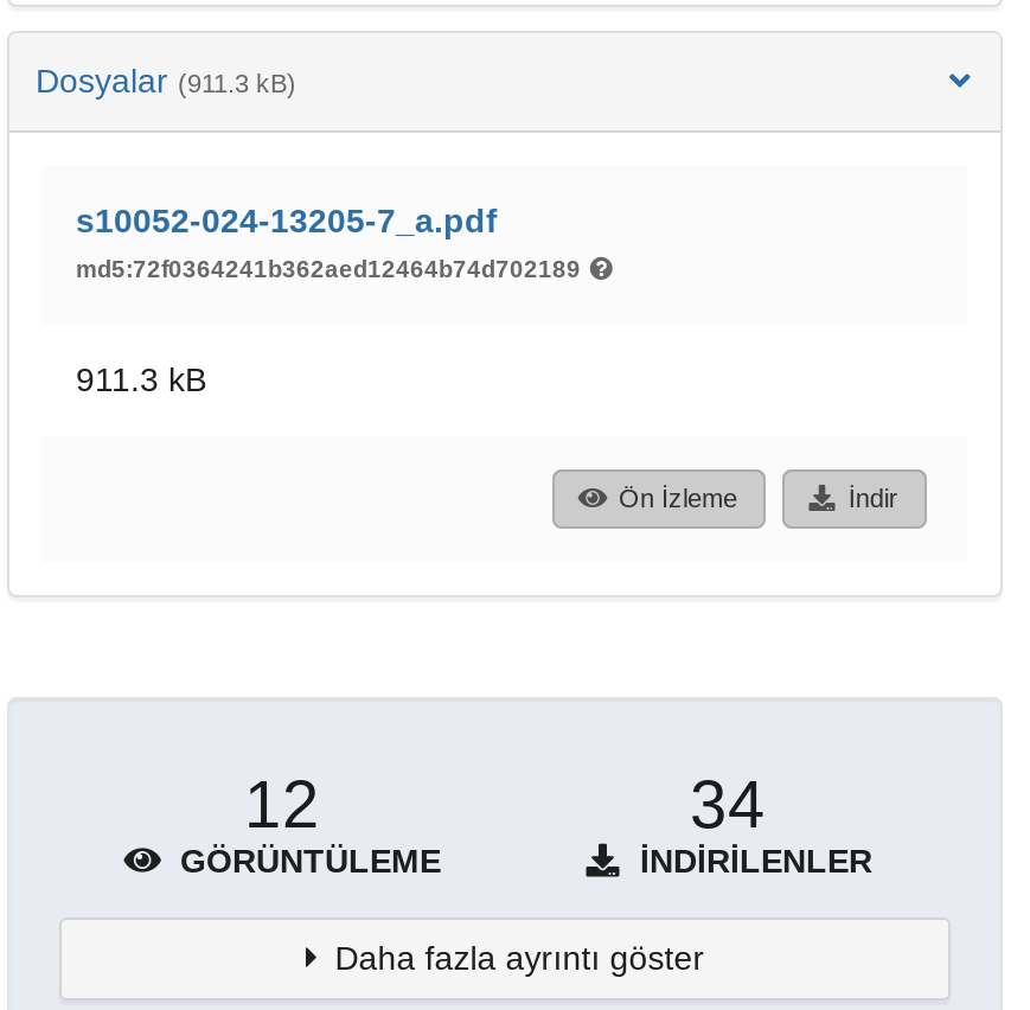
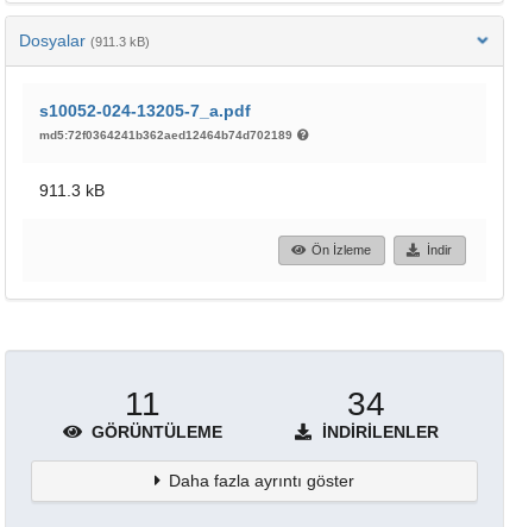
[244,769,320,842] 12 -> [125,386,161,423] 11

